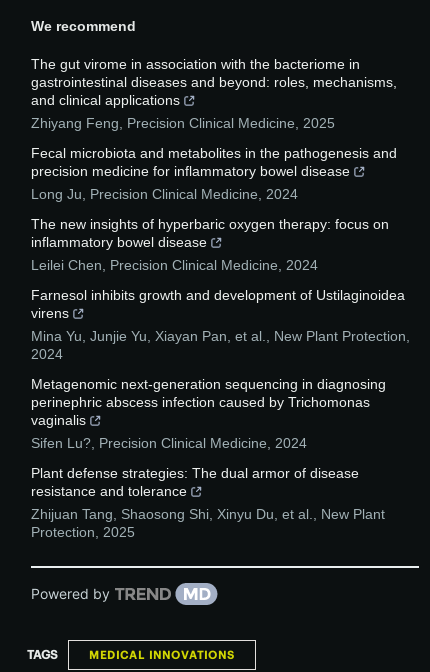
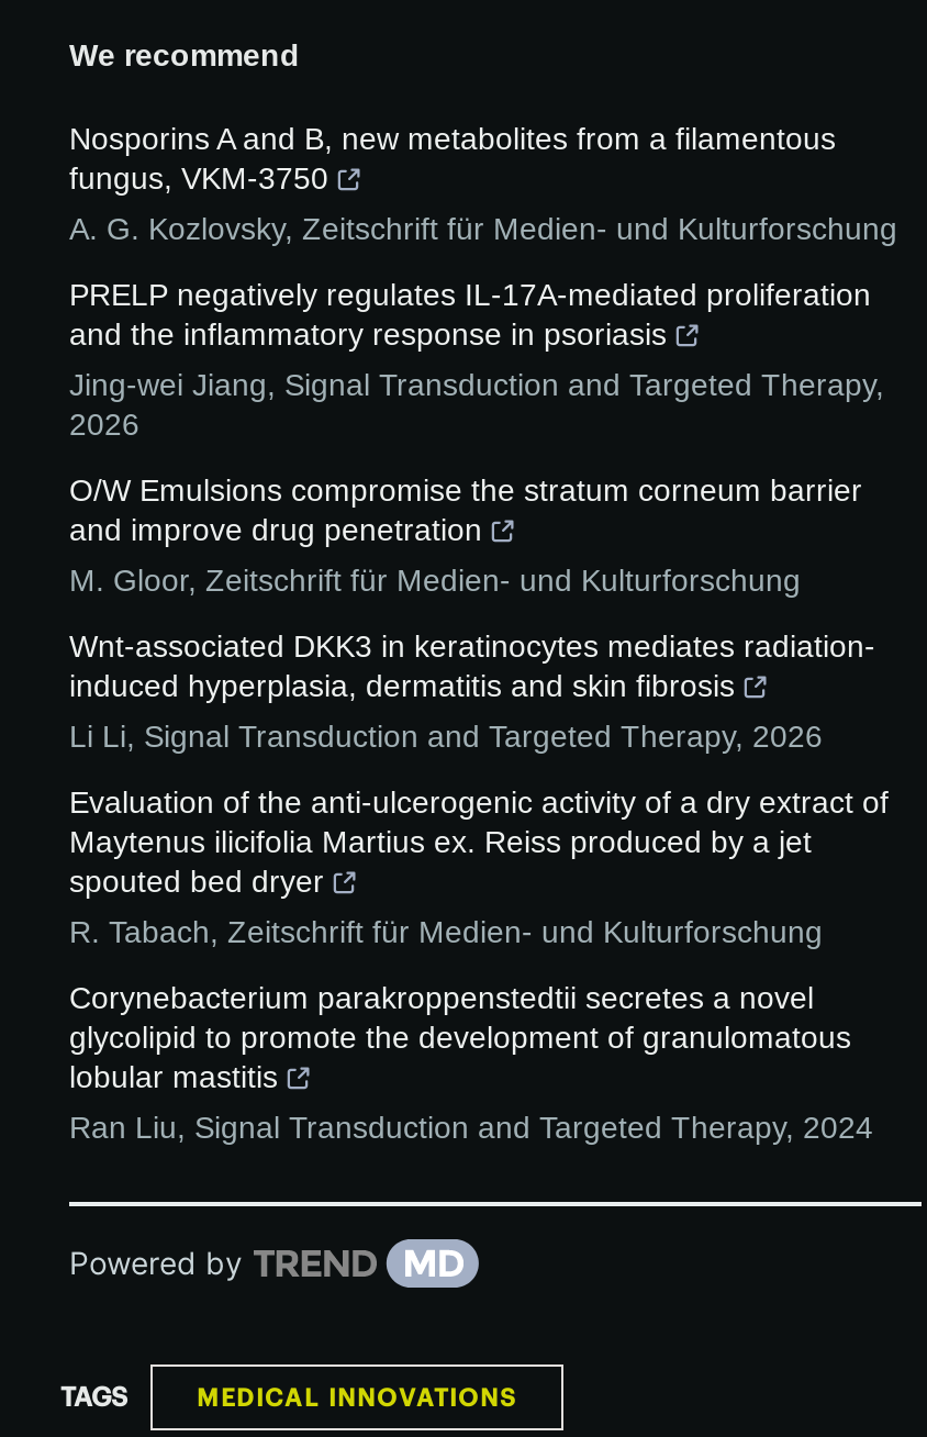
[31,56,397,131] The gut virome in association with the bacteriome in | gastrointestinal diseases and beyond: roles, mechanisms, | and clinical applications | Zhiyang Feng, Precision Clinical Medicine, 2025 -> [69,121,897,246] Nosporins A and B, new metabolites from a filamentous | fungus, VKM-3750 | A. G. Kozlovsky, Zeitschrift für Medien- und Kulturforschung
[31,145,397,202] Fecal microbiota and metabolites in the pathogenesis and | precision medicine for inflammatory bowel disease | Long Ju, Precision Clinical Medicine, 2024 -> [69,277,884,442] PRELP negatively regulates IL-17A-mediated proliferation | and the inflammatory response in psoriasis | Jing-wei Jiang, Signal Transduction and Targeted Therapy, | 2026
[31,216,389,273] The new insights of hyperbaric oxygen therapy: focus on | inflammatory bowel disease | Leilei Chen, Precision Clinical Medicine, 2024 -> [69,472,862,598] O/W Emulsions compromise the stratum corneum barrier | and improve drug penetration | M. Gloor, Zeitschrift für Medien- und Kulturforschung
[31,287,410,362] Farnesol inhibits growth and development of Ustilaginoidea | virens | Mina Yu, Junjie Yu, Xiayan Pan, et al., New Plant Protection, | 2024 -> [69,628,875,754] Wnt-associated DKK3 in keratinocytes mediates radiation- | induced hyperplasia, dermatitis and skin fibrosis | Li Li, Signal Transduction and Targeted Therapy, 2026
[31,376,386,451] Metagenomic next-generation sequencing in diagnosing | perinephric abscess infection caused by Trichomonas | vaginalis | Sifen Lu?, Precision Clinical Medicine, 2024 -> [69,784,889,949] Evaluation of the anti-ulcerogenic activity of a dry extract of | Maytenus ilicifolia Martius ex. Reiss produced by a jet | spouted bed dryer | R. Tabach, Zeitschrift für Medien- und Kulturforschung
[31,465,385,540] Plant defense strategies: The dual armor of disease | resistance and tolerance | Zhijuan Tang, Shaosong Shi, Xinyu Du, et al., New Plant | Protection, 2025 -> [69,980,873,1145] Corynebacterium parakroppenstedtii secretes a novel | glycolipid to promote the development of granulomatous | lobular mastitis | Ran Liu, Signal Transduction and Targeted Therapy, 2024

